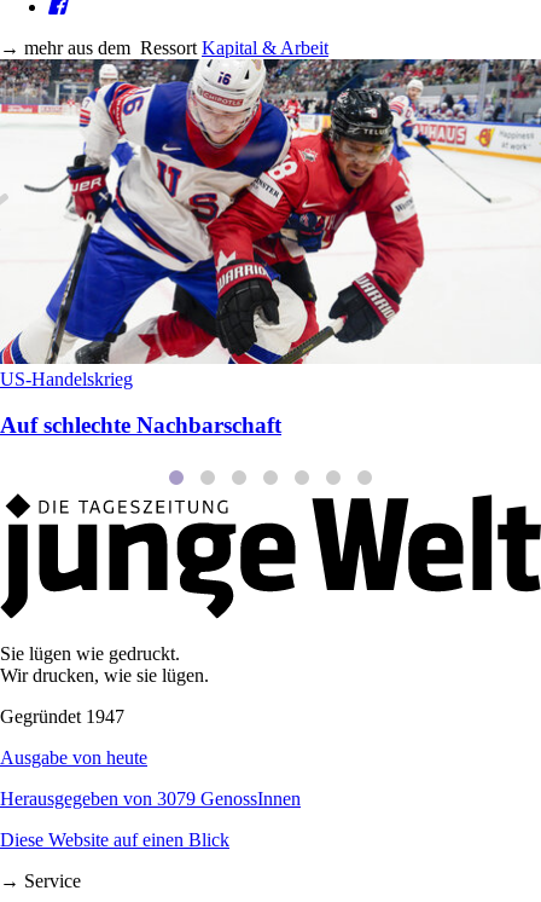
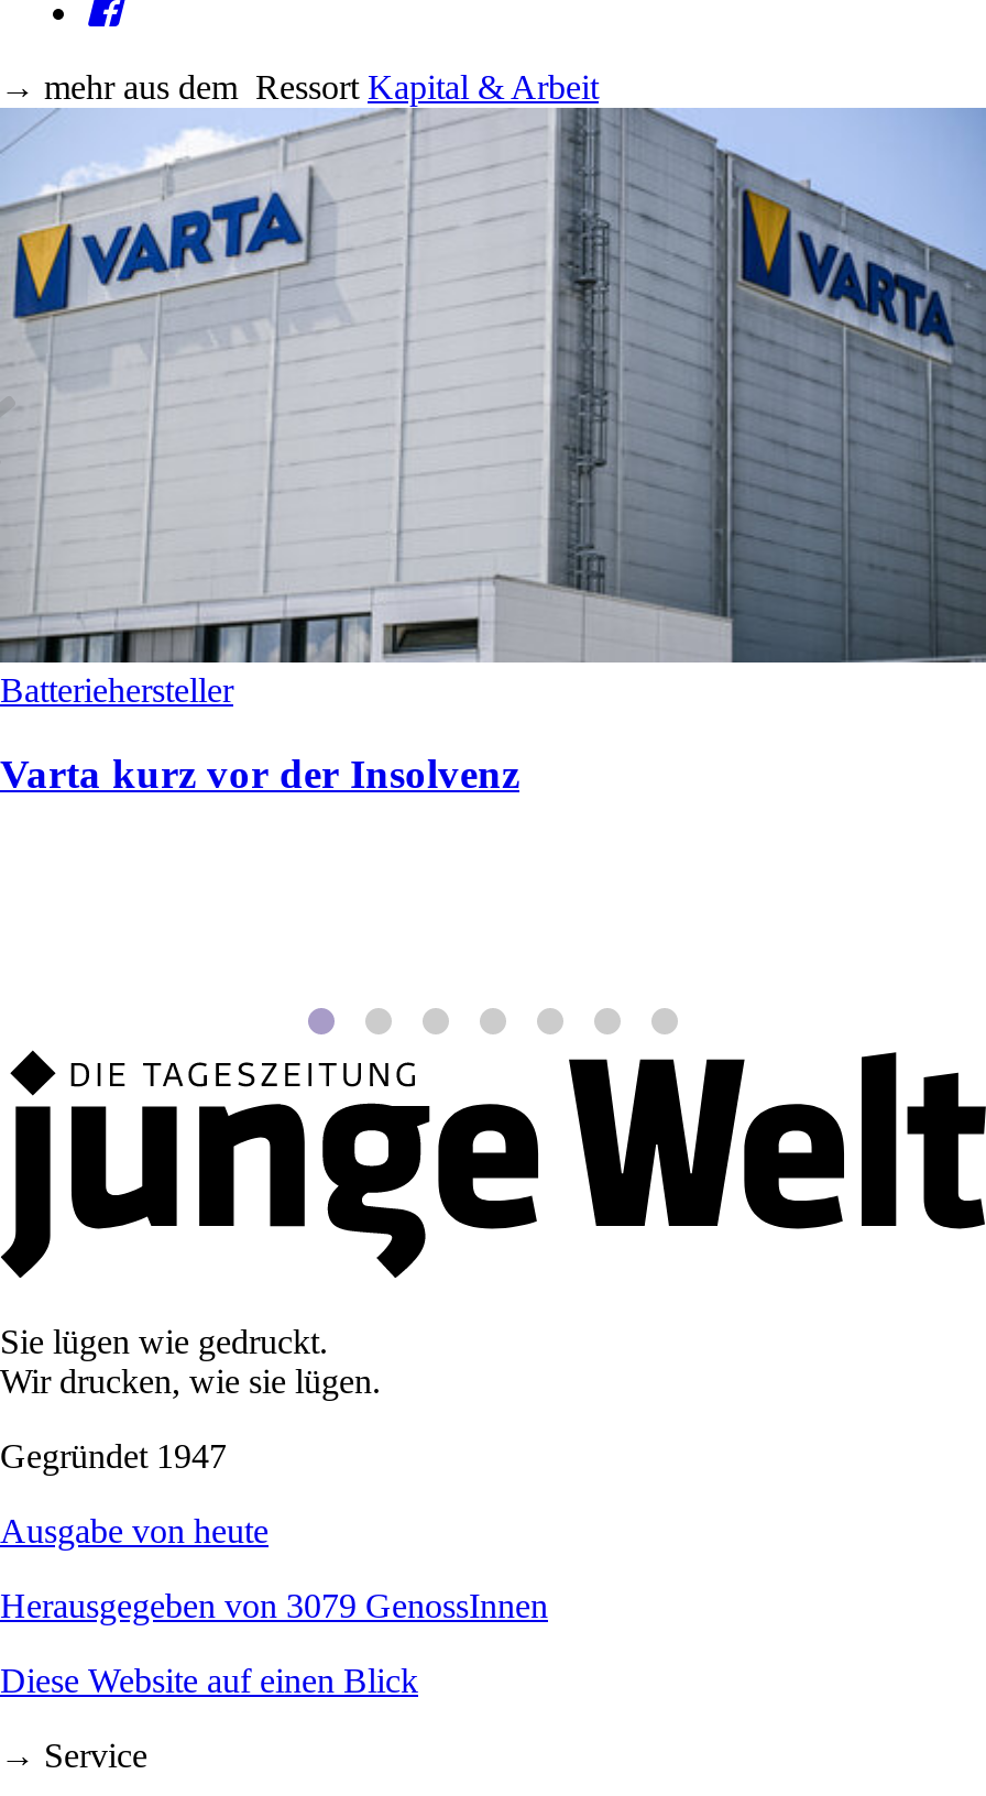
[0,58,537,389] [image] | US-Handelskrieg -> [0,108,979,708] [image] | Batteriehersteller
[0,413,281,438] Auf schlechte Nachbarschaft -> [0,751,519,798] Varta kurz vor der Insolvenz

